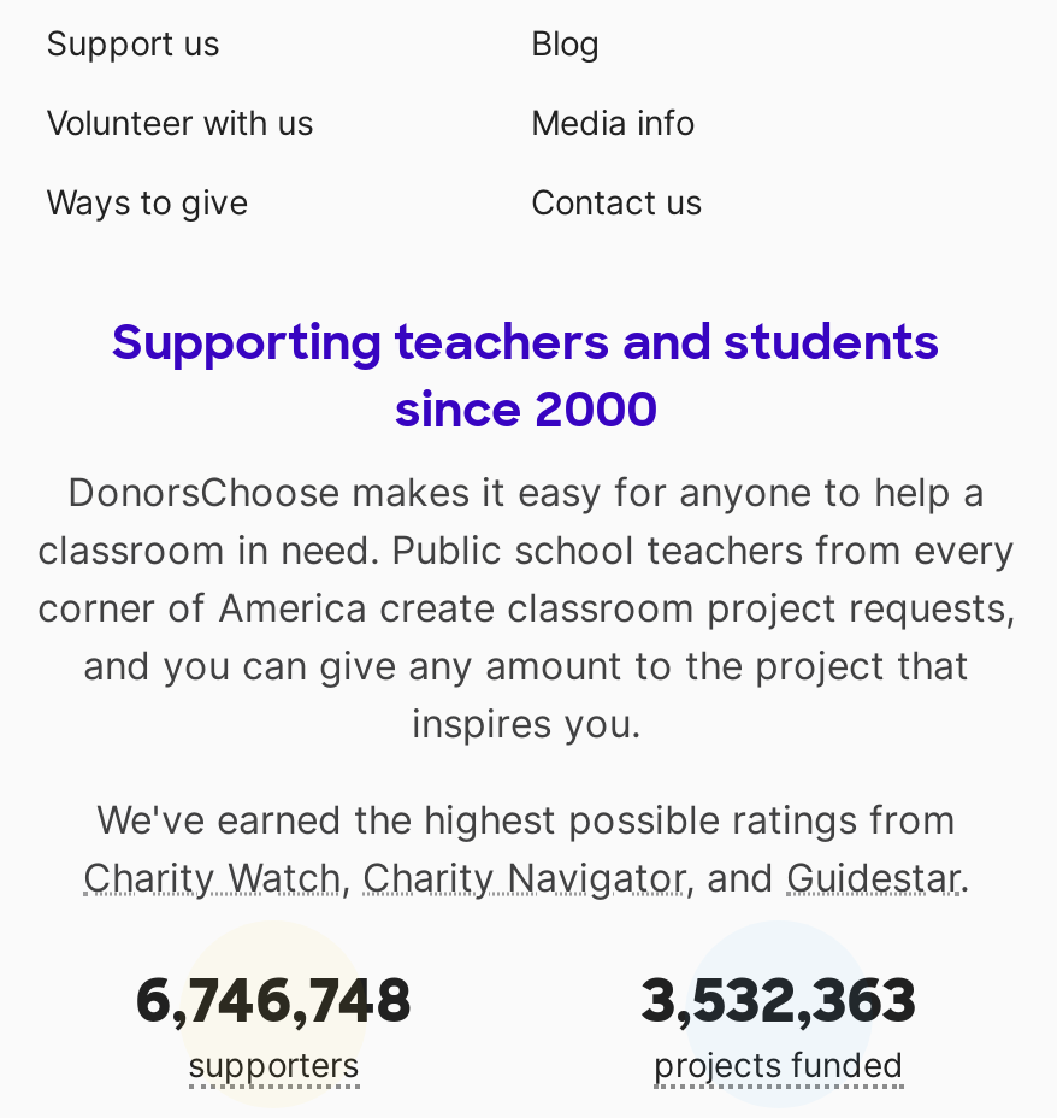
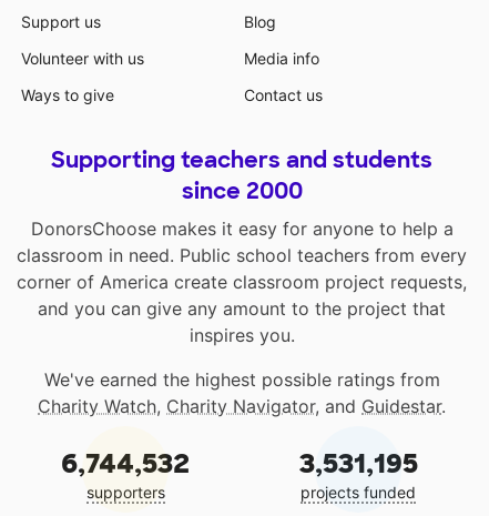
[135,964,412,1038] 6,746,748 -> [61,446,190,480] 6,744,532
[642,964,916,1038] 3,532,363 -> [299,446,417,480] 3,531,195

